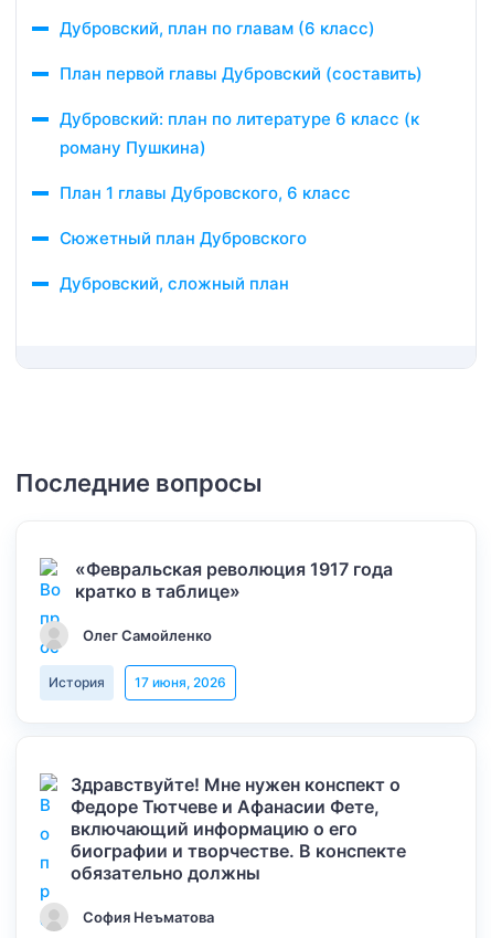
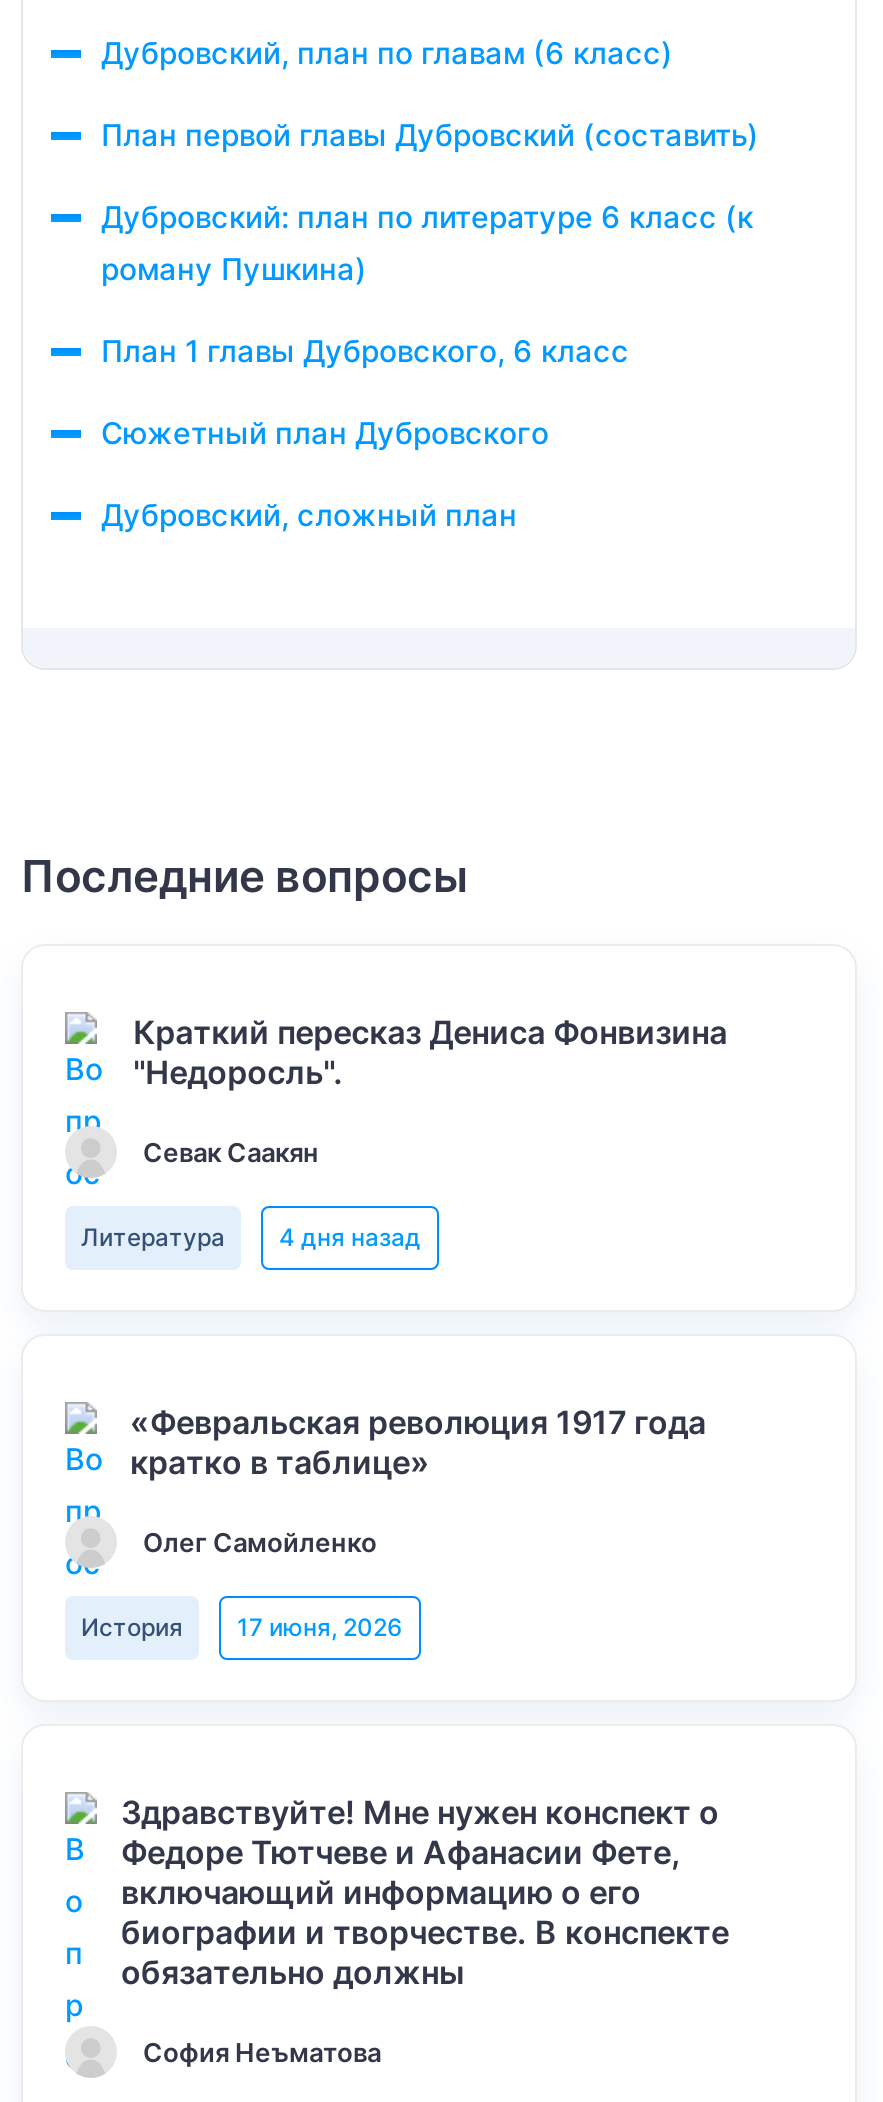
none -> [81,1012,727,1252] Краткий пересказ Дениса Фонвизина | "Недоросль". | Севак Саакян | Литература | 4 дня назад

